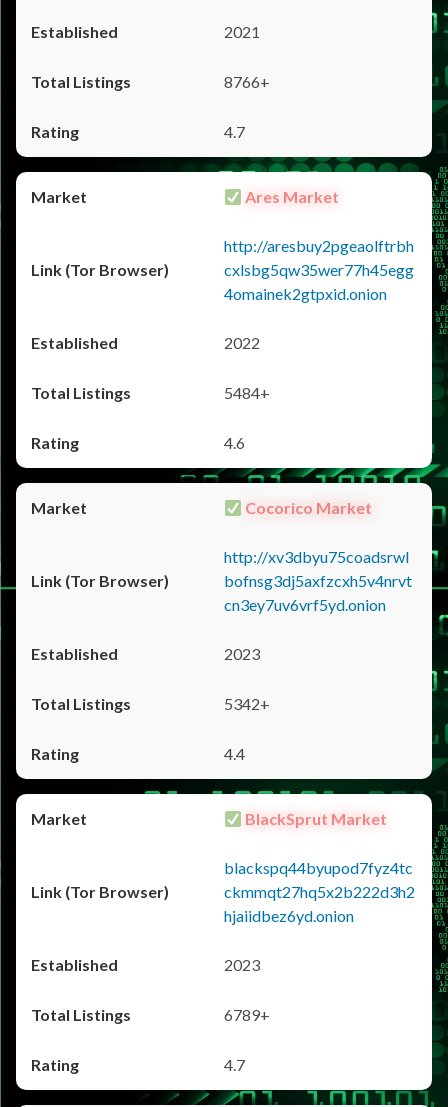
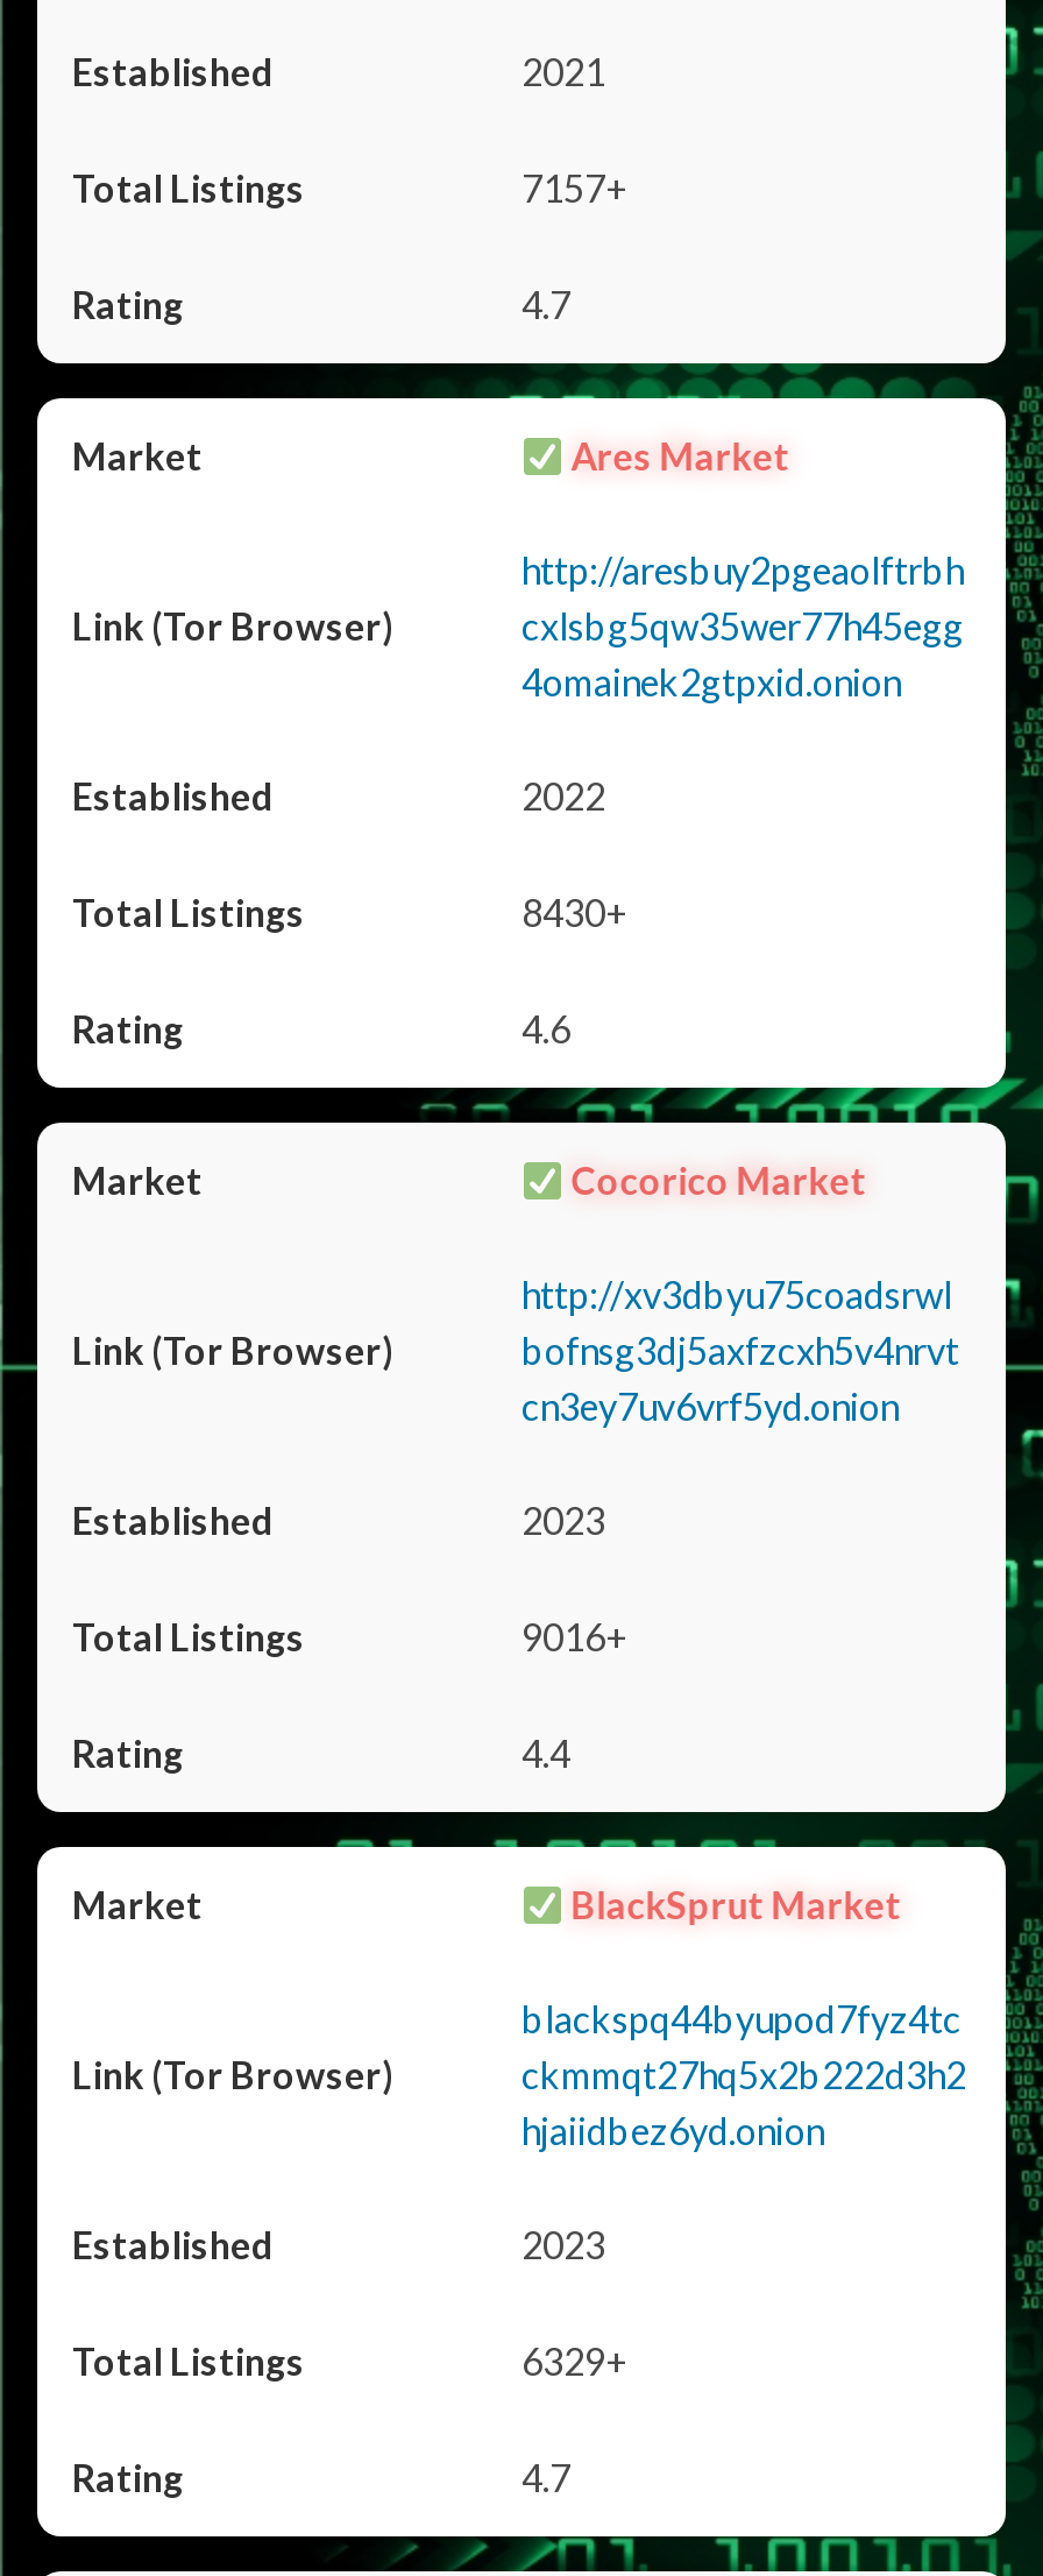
[224,72,270,91] 8766+ -> [521,165,629,210] 7157+
[224,383,270,402] 5484+ -> [521,890,629,934] 8430+
[224,694,270,713] 5342+ -> [521,1614,629,1658] 9016+
[224,1005,270,1024] 6789+ -> [521,2338,629,2383] 6329+

